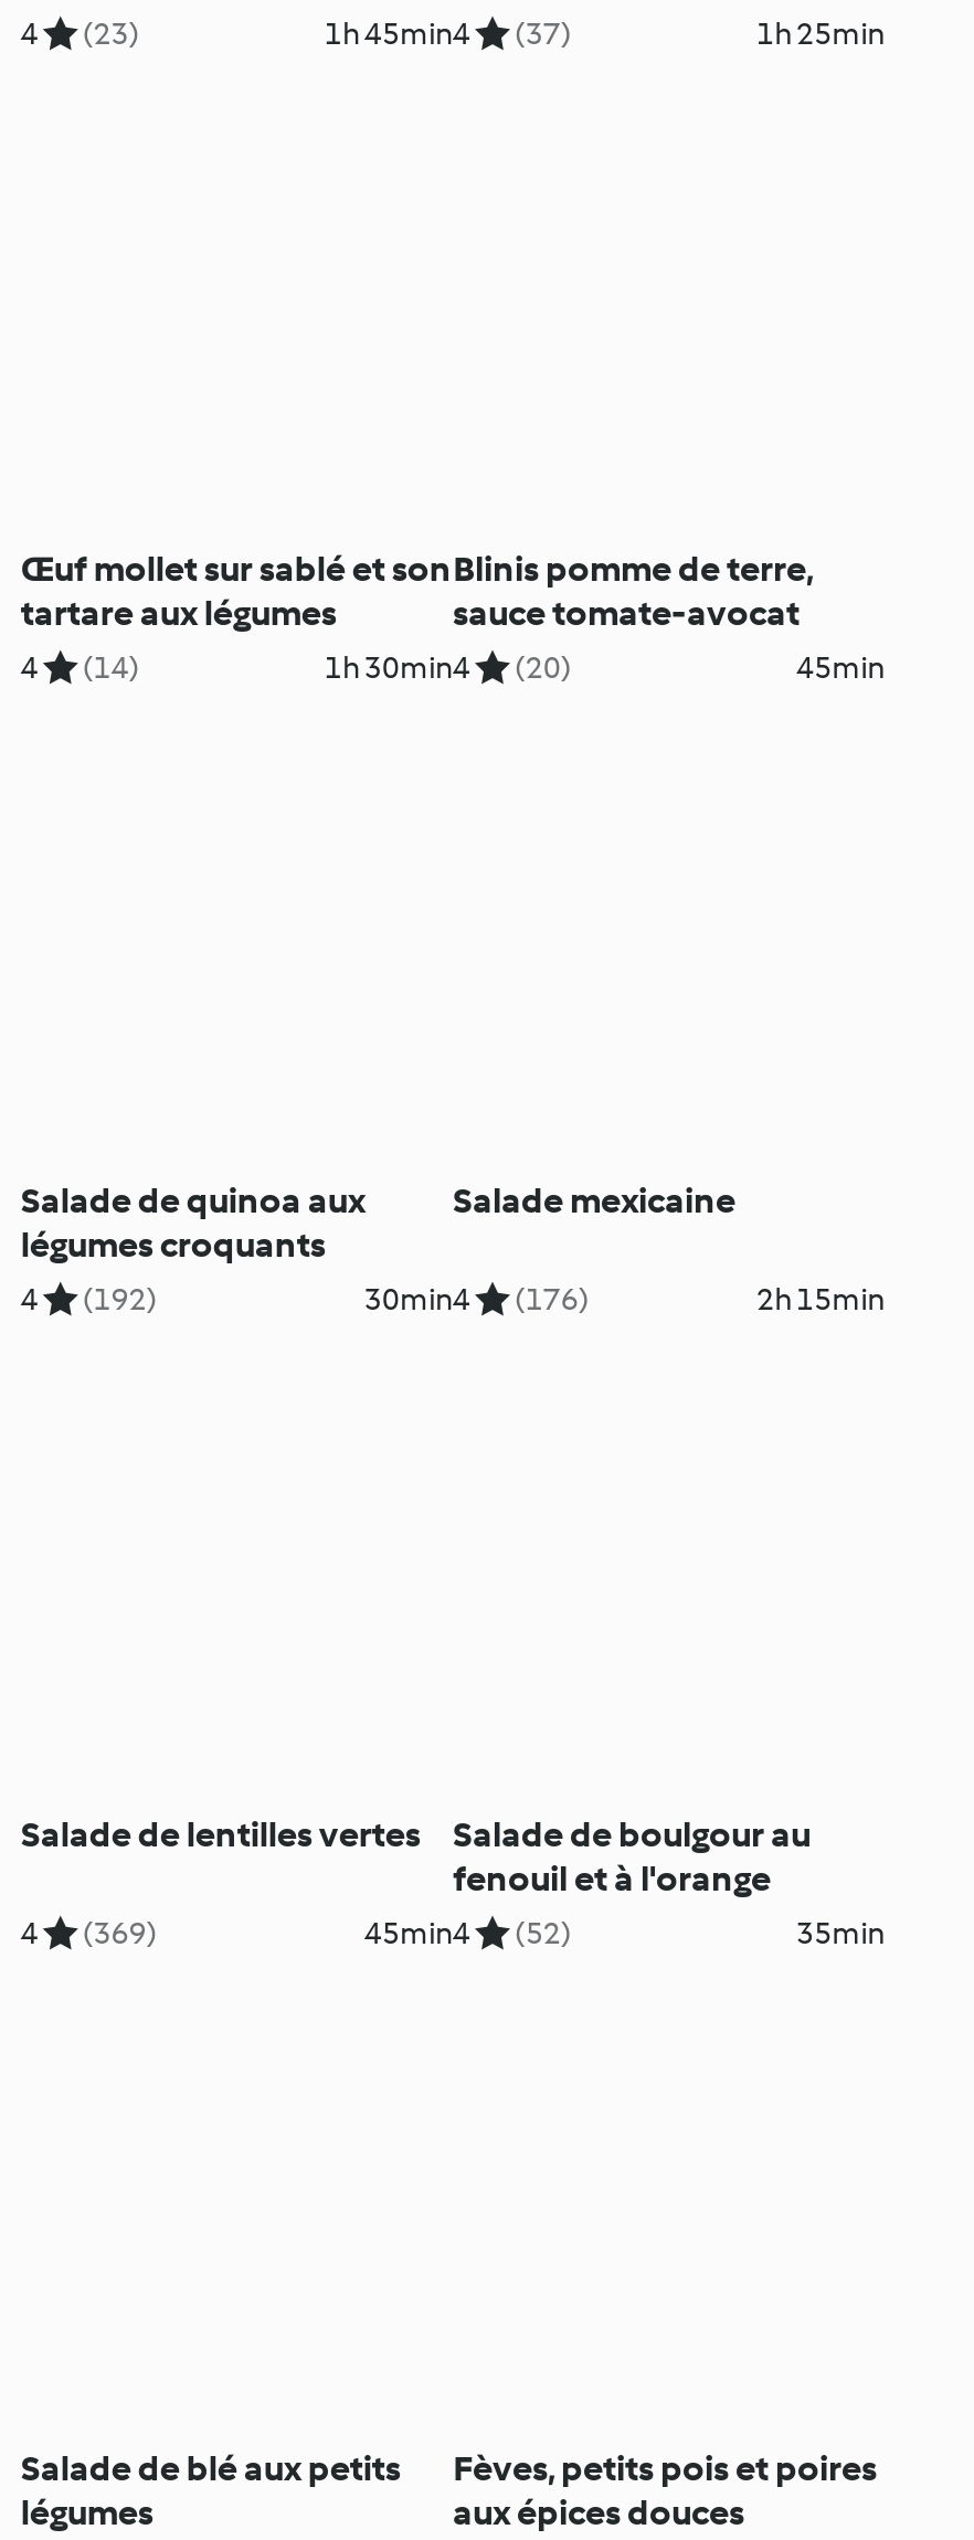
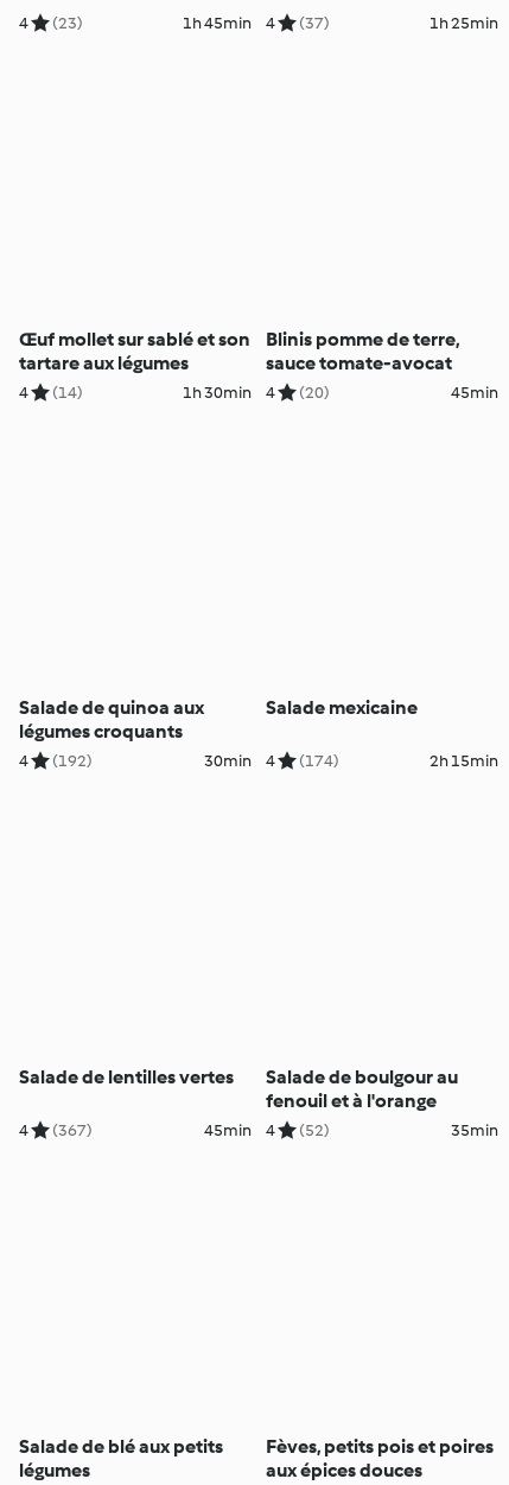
[364,1282,590,1319] 30min 4 (176) -> [204,751,339,771] 30min 4 (174)
[21,1915,158,1952] 4 (369) -> [19,1120,93,1140] 4 (367)

